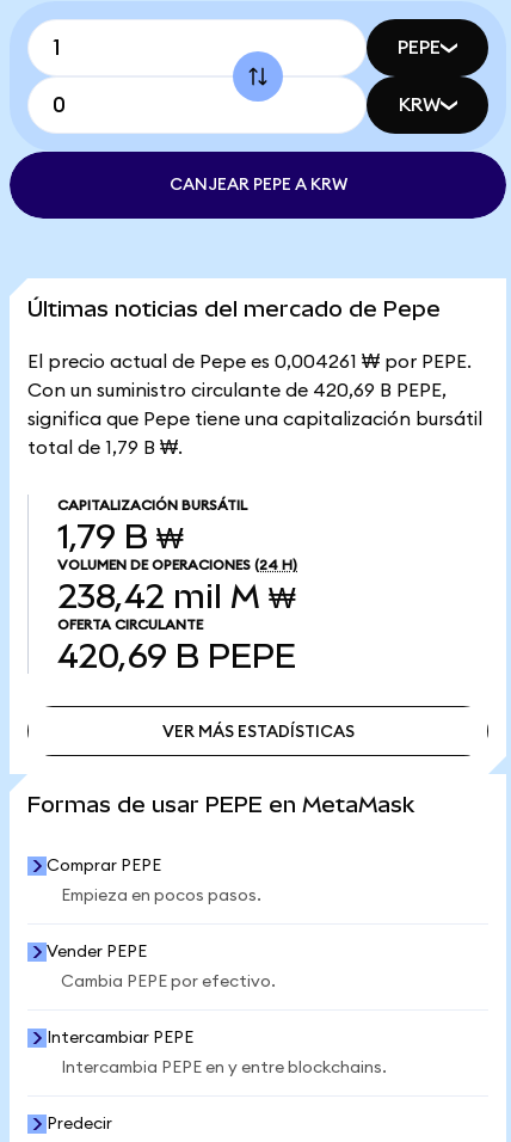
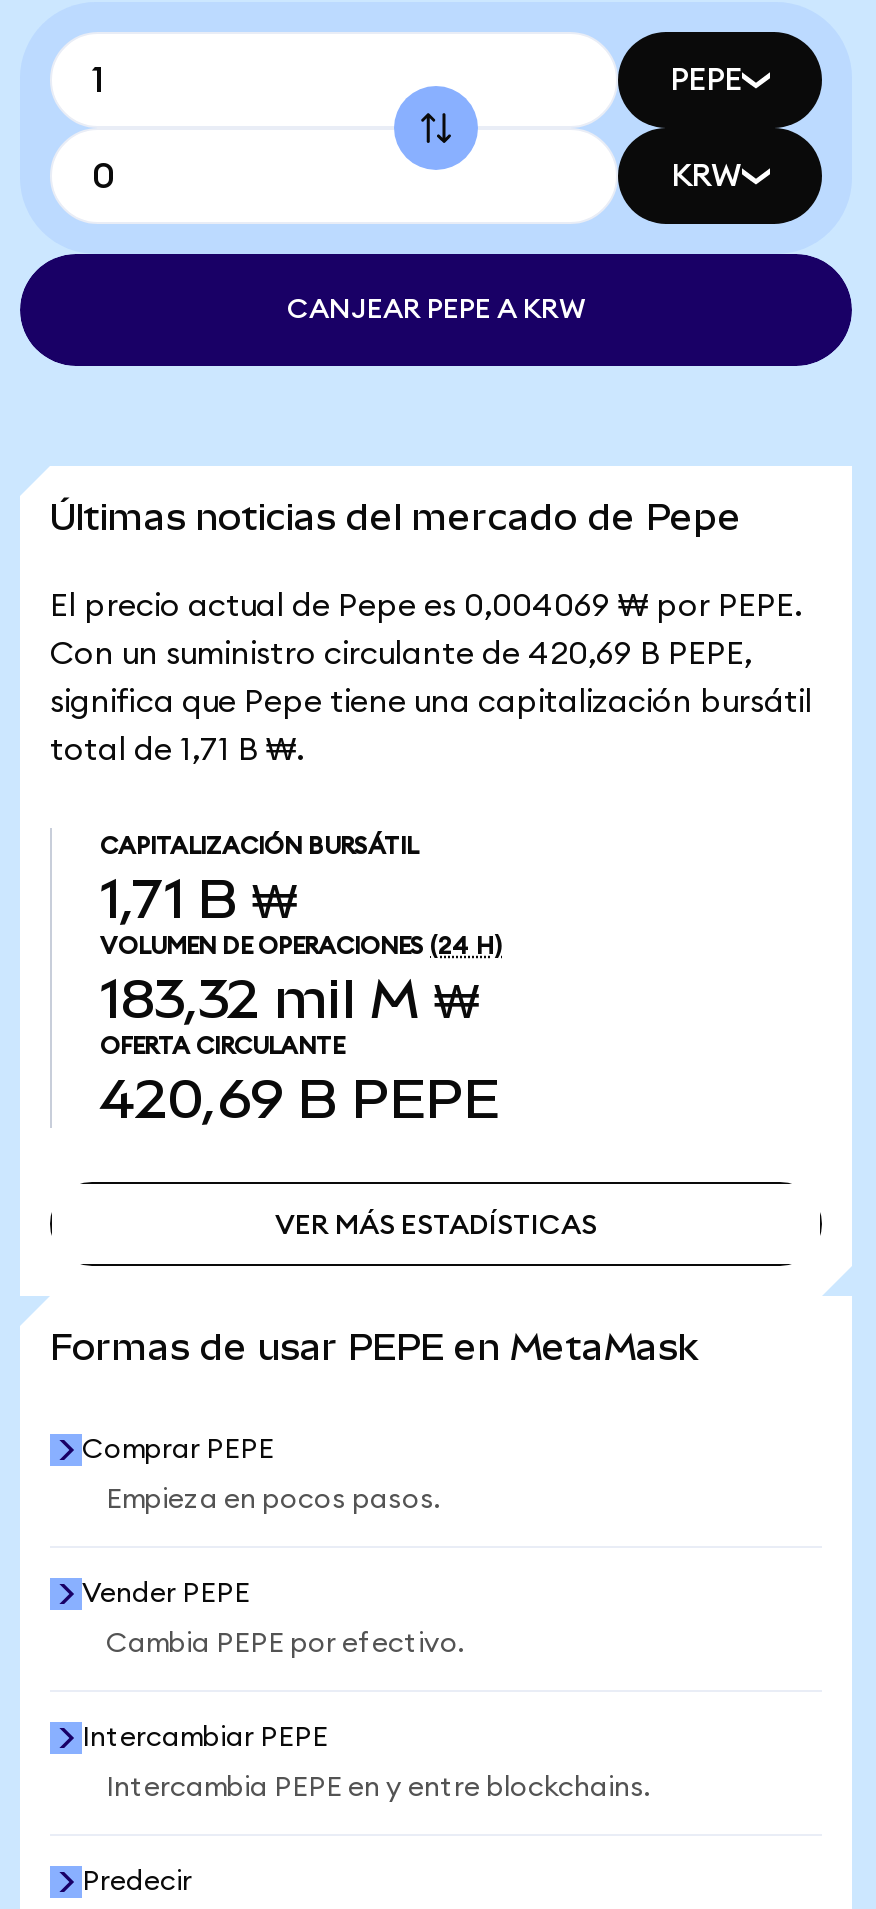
[27,352,472,372] El precio actual de Pepe es 0,004261 ₩ por PEPE. -> [50,590,802,622] El precio actual de Pepe es 0,004069 ₩ por PEPE.
[27,438,183,458] total de 1,79 B ₩. -> [50,734,304,766] total de 1,71 B ₩.
[57,518,184,555] 1,79 B ₩ -> [100,868,298,930] 1,71 B ₩
[57,578,296,615] 238,42 mil M ₩ -> [100,968,480,1030] 183,32 mil M ₩

